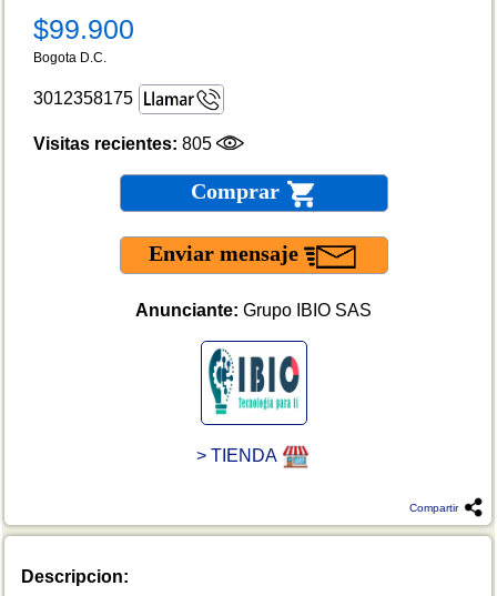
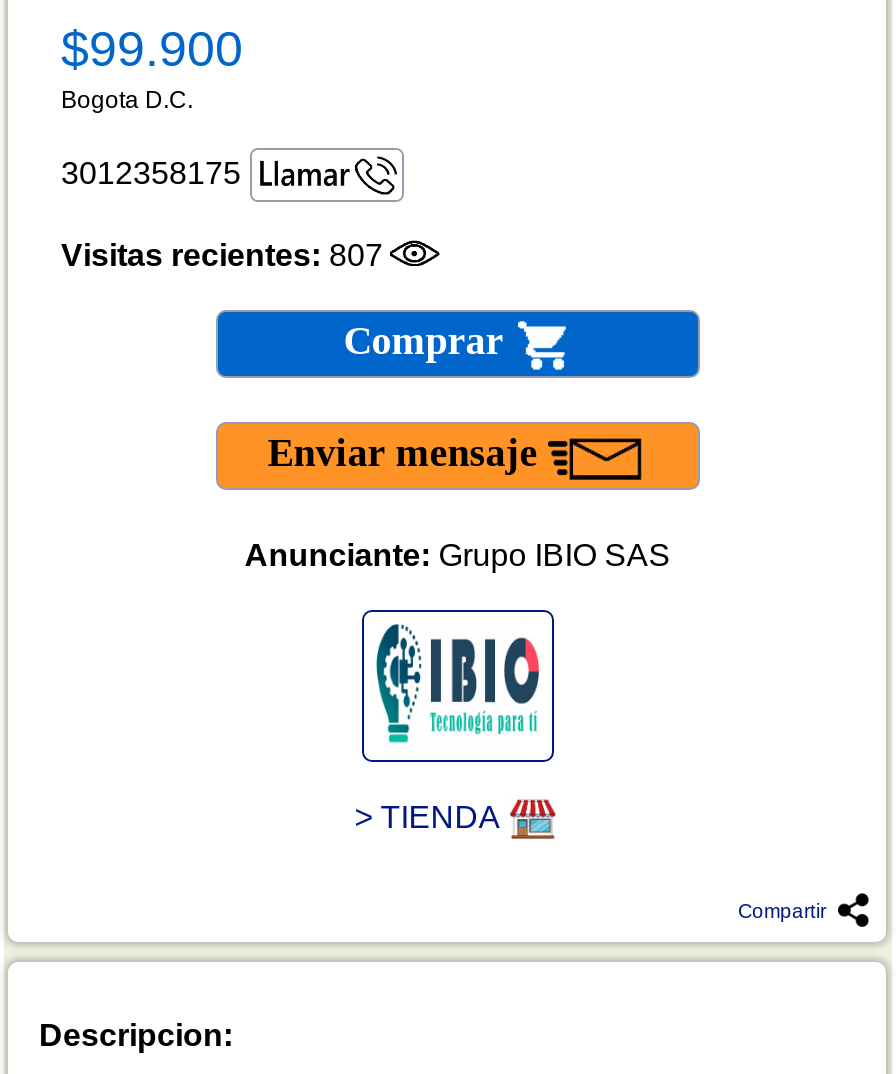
[34,135,217,154] Visitas recientes: 805 -> [61,239,391,273] Visitas recientes: 807

